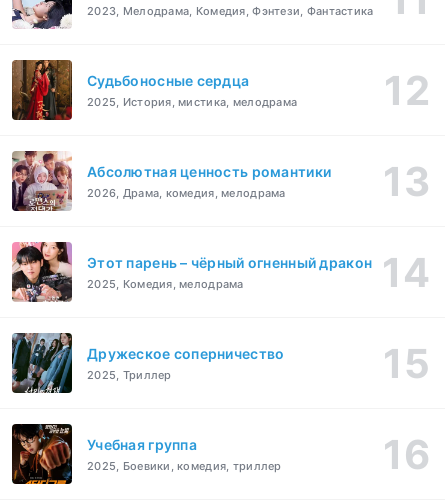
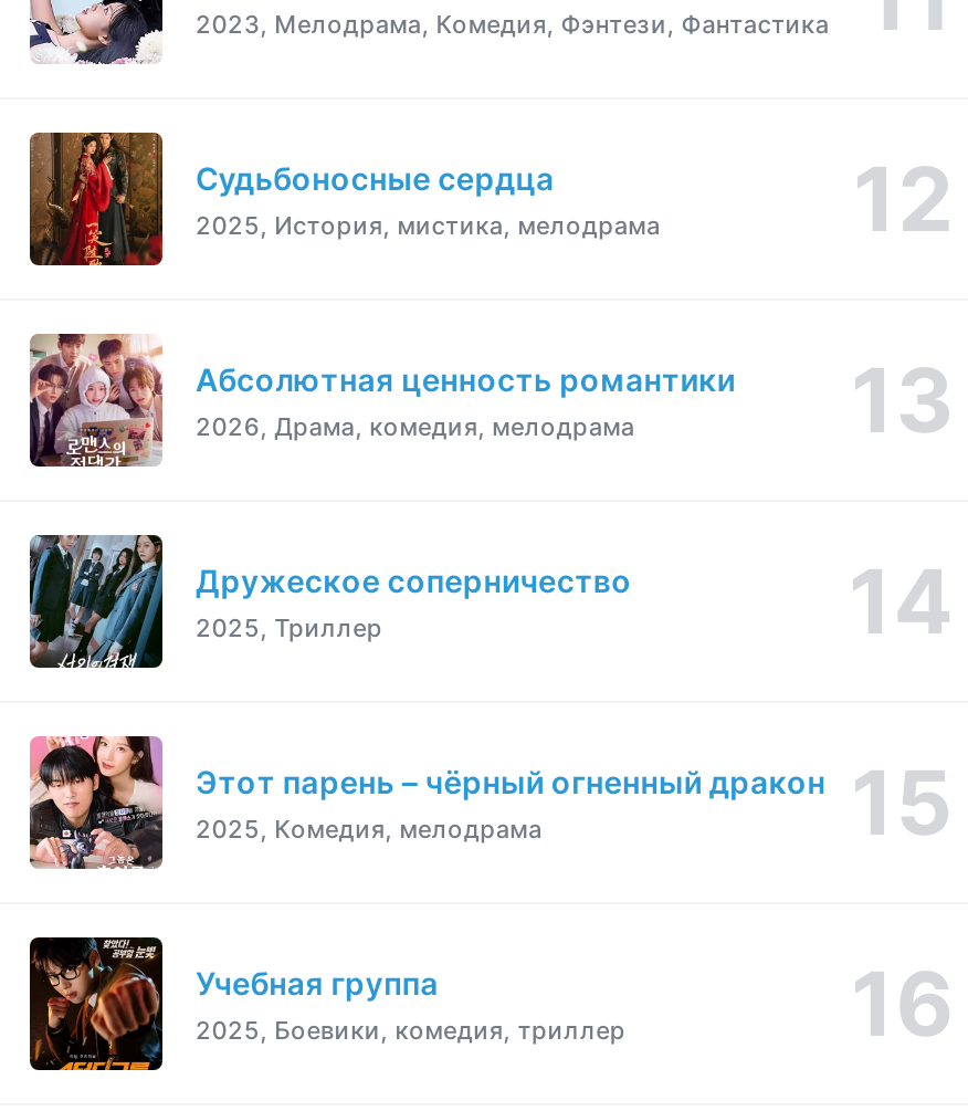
moved [10,240,372,304] -> [25,732,826,873]: [image] | Этот парень – чёрный огненный дракон | 2025, Комедия, мелодрама
moved [11,333,284,393] -> [28,535,632,668]: [image] | Дружеское соперничество | 2025, Триллер

